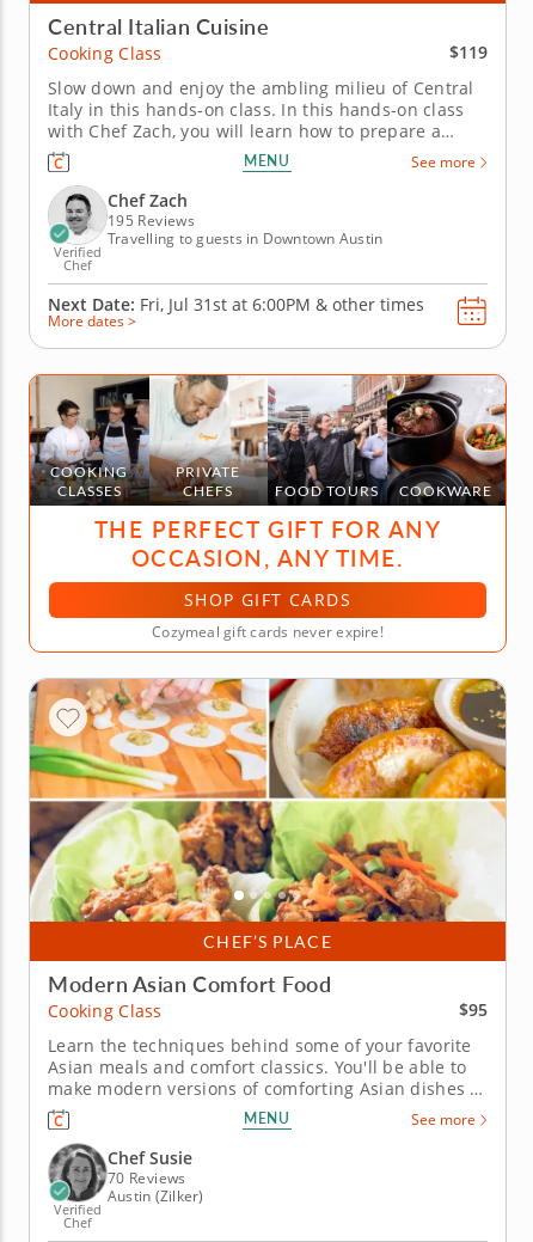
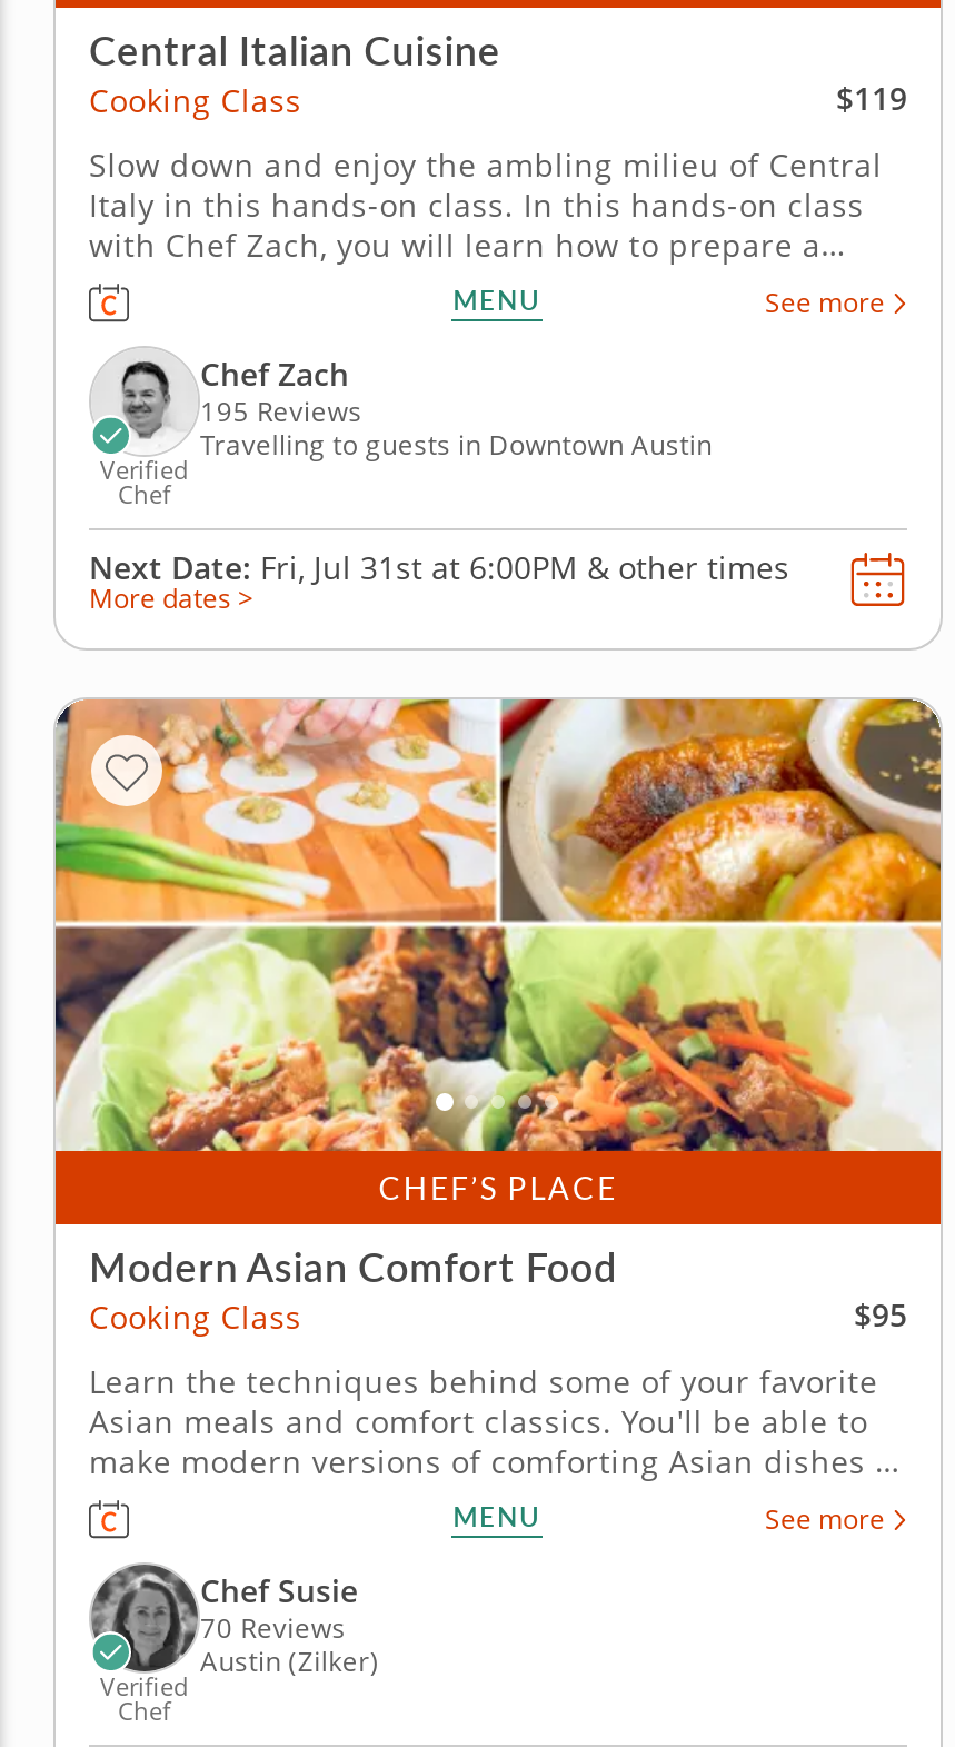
[27,373,508,654] [image] | COOKING | CLASSES -> none
[94,462,492,641] PRIVATE | CHEFS | FOOD TOURS | COOKWARE | THE PERFECT GIFT FOR ANY | OCCASION, ANY TIME. | SHOP GIFT CARDS | Cozymeal gift cards never expire! -> none

